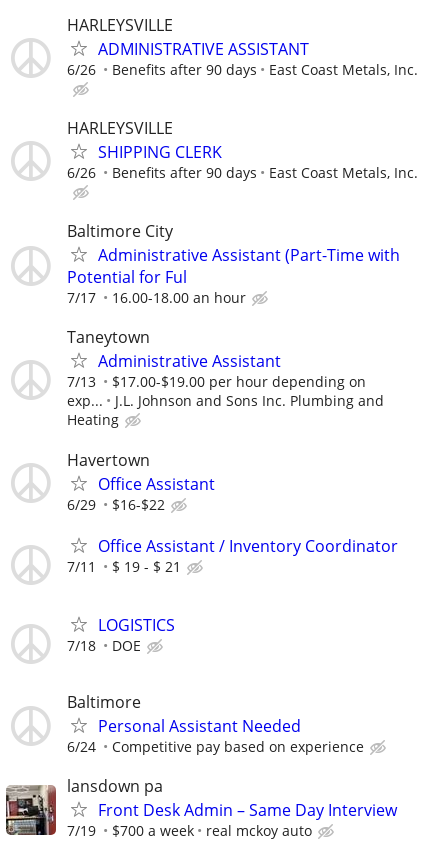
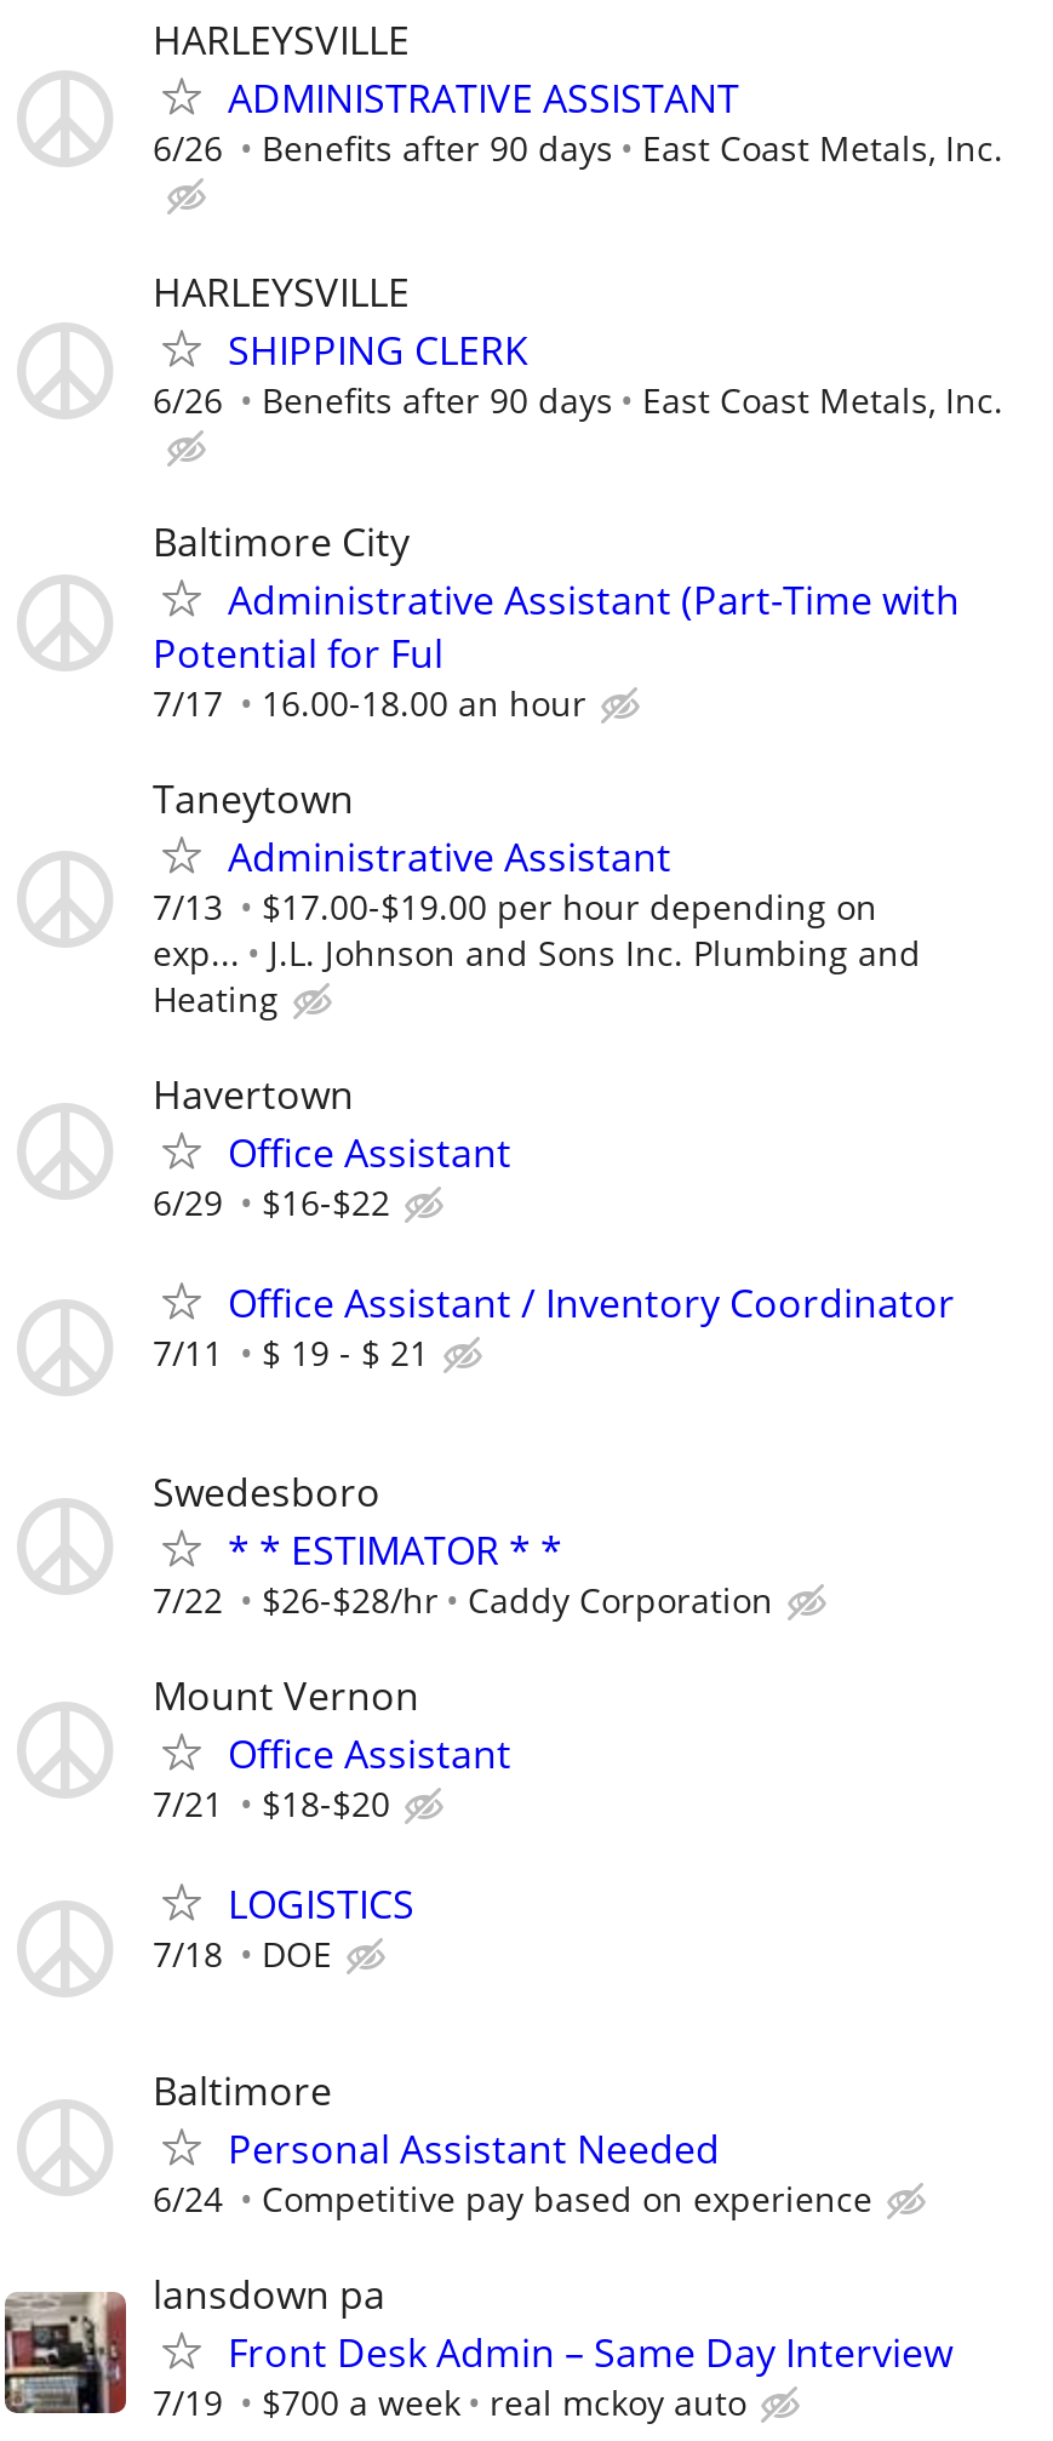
none -> [153,1464,773,1826] Swedesboro | * * ESTIMATOR * * | 7/22 | $26-$28/hr | Caddy Corporation | Mount Vernon | Office Assistant | 7/21 | $18-$20

